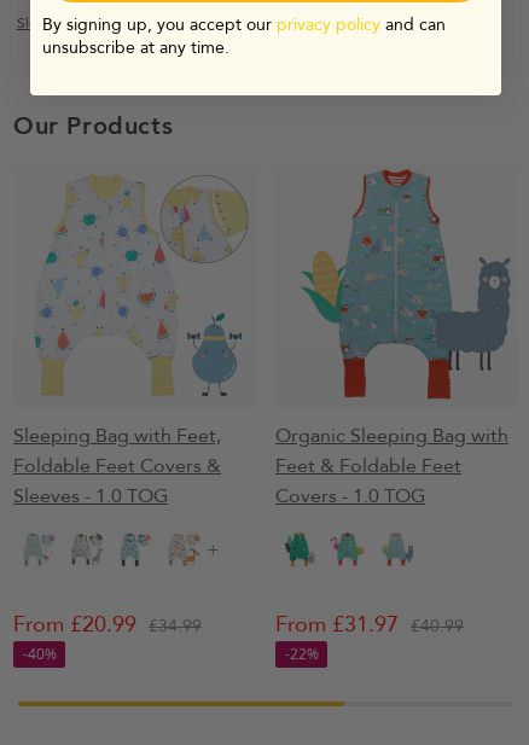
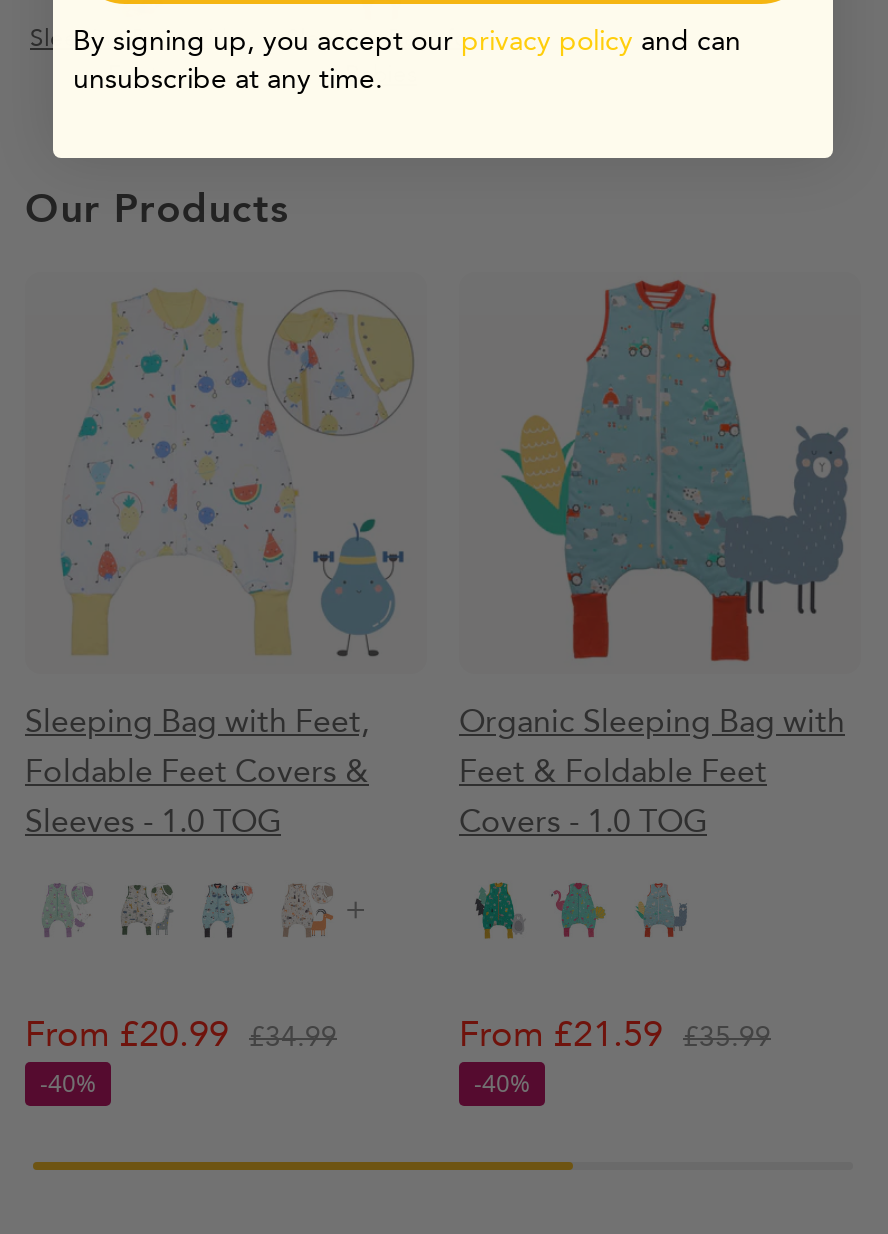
[275,615,399,636] From £31.97 -> [459,1018,663,1054] From £21.59
[411,618,464,635] £40.99 -> [683,1023,771,1051] £35.99
[284,643,318,664] -22% -> [474,1065,530,1099] -40%

